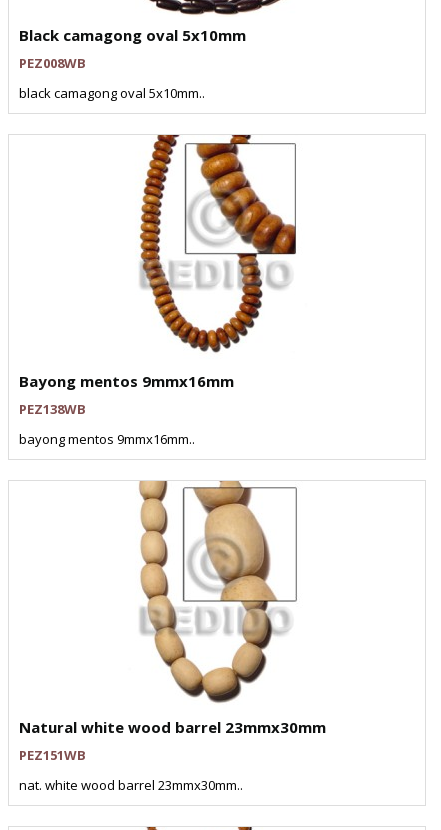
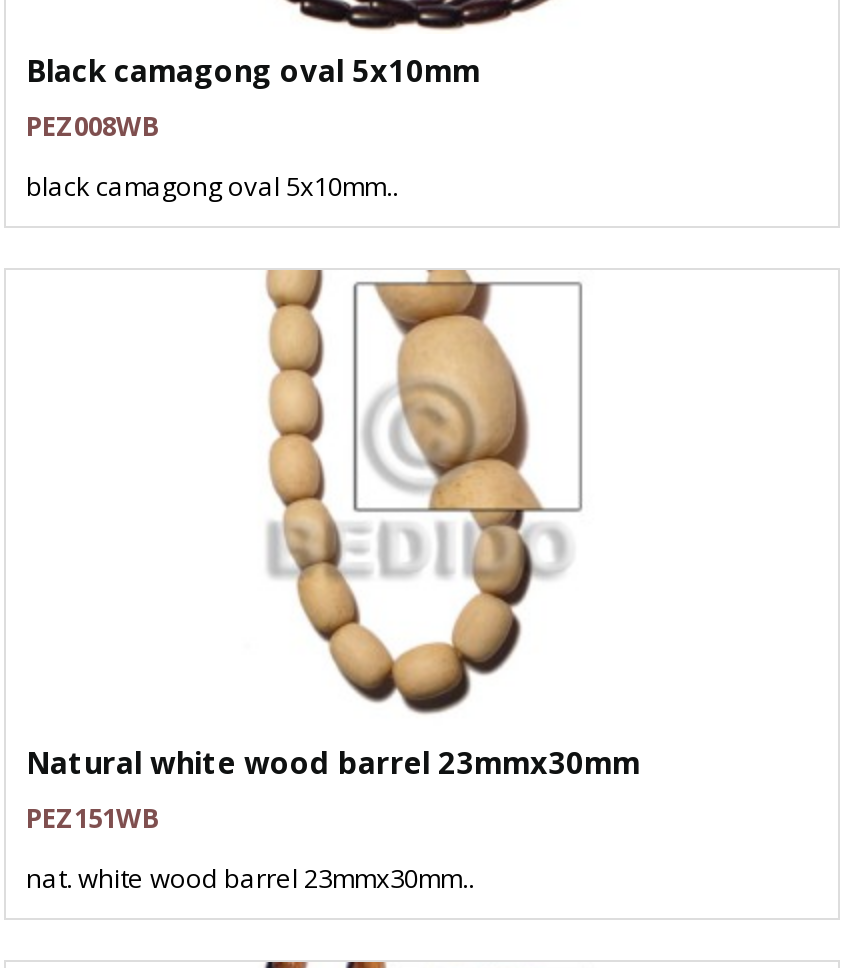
[19,134,296,448] [image] | Bayong mentos 9mmx16mm | PEZ138WB | bayong mentos 9mmx16mm.. -> none

